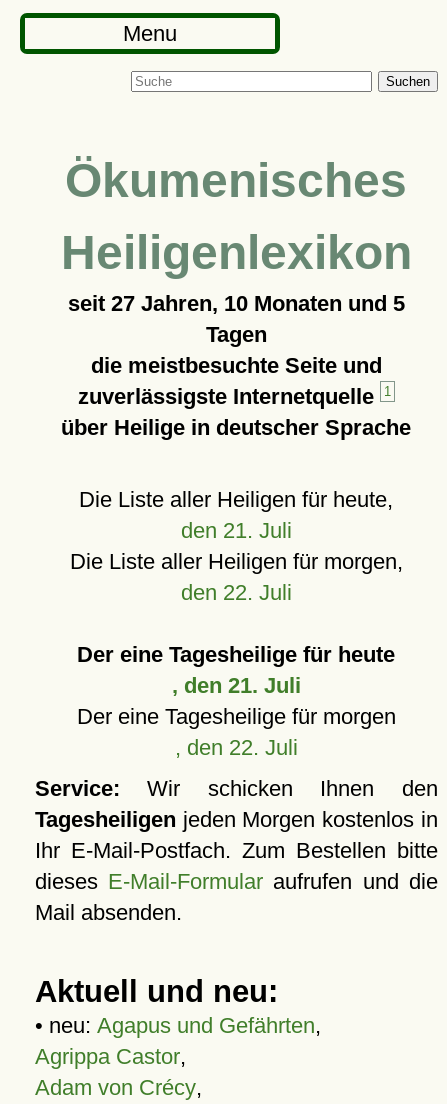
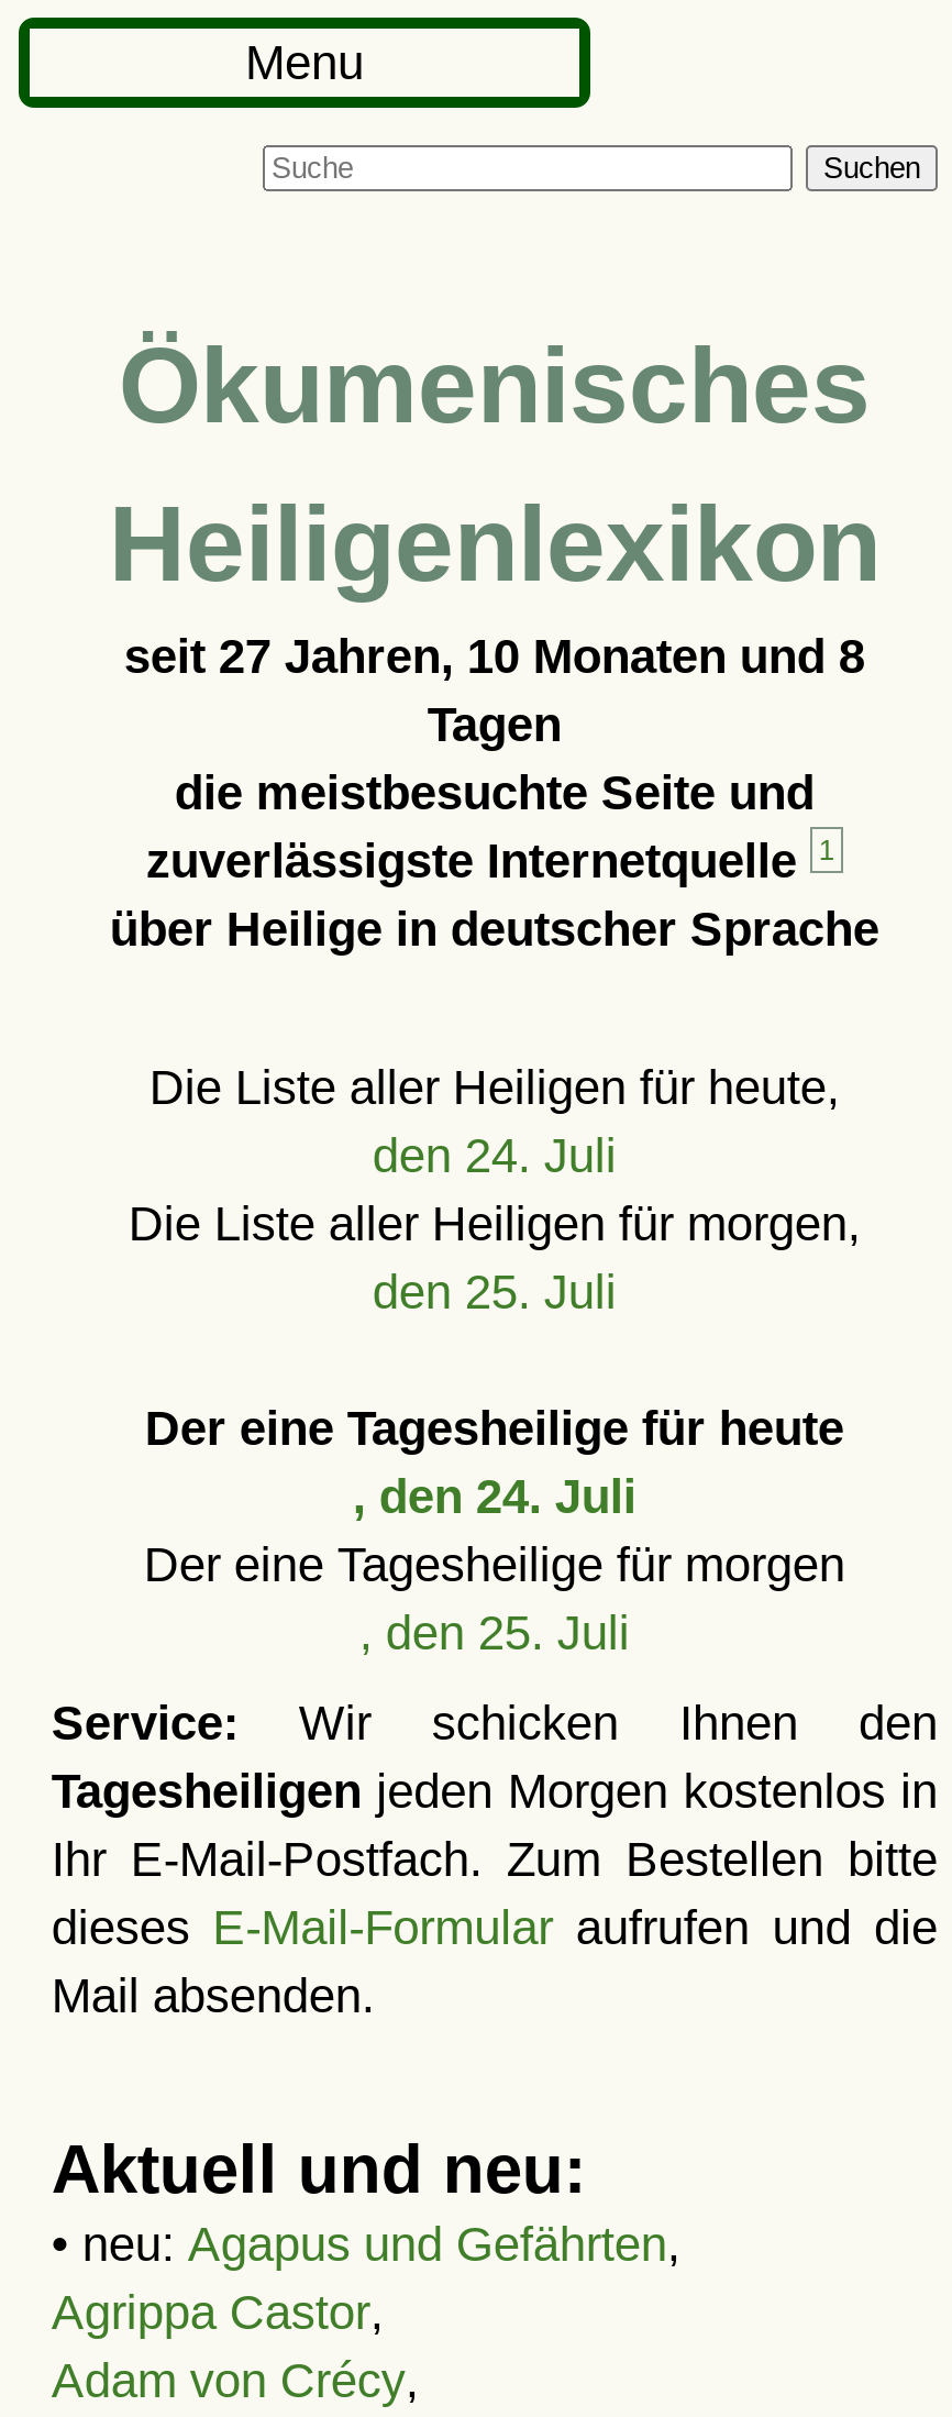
[68,291,405,316] seit 27 Jahren, 10 Monaten und 5 -> [124,629,865,684] seit 27 Jahren, 10 Monaten und 8
[181,518,292,543] den 21. Juli -> [372,1128,616,1183] den 24. Juli
[181,580,292,605] den 22. Juli -> [372,1265,616,1320] den 25. Juli
[172,673,301,698] , den 21. Juli -> [353,1469,636,1524] , den 24. Juli
[175,735,298,760] , den 22. Juli -> [359,1605,630,1660] , den 25. Juli

